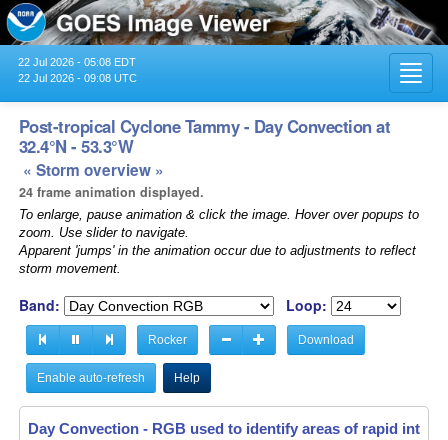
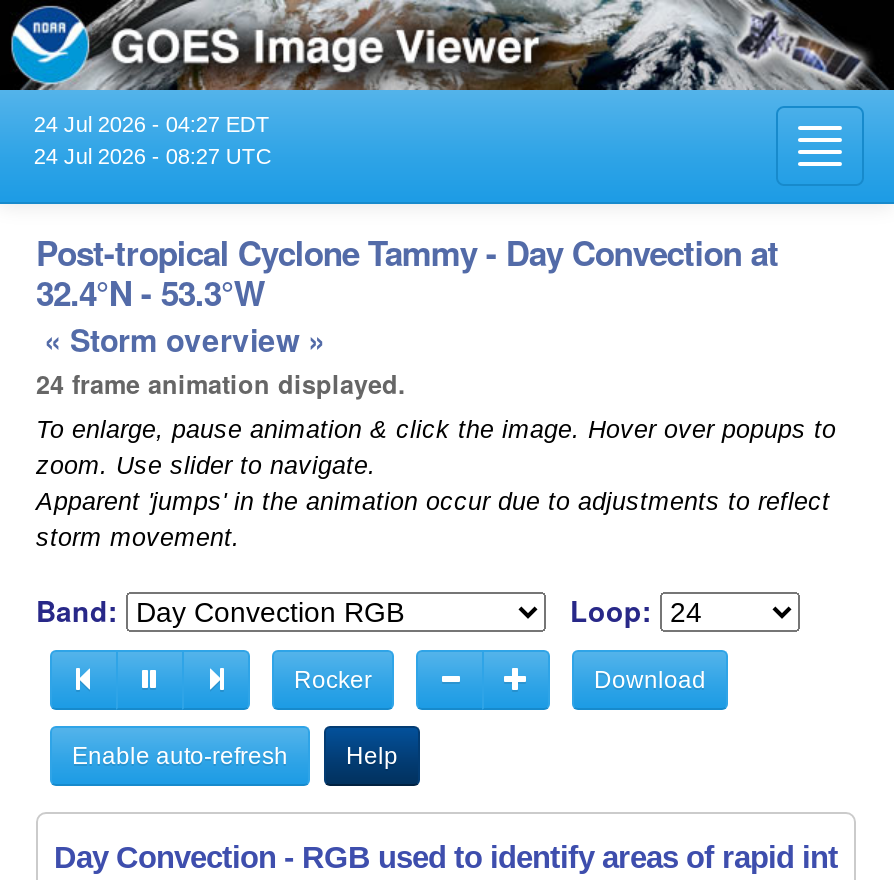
[18,56,136,68] 22 Jul 2026 - 05:08 EDT -> [34,112,270,136] 24 Jul 2026 - 04:27 EDT
[18,72,137,84] 22 Jul 2026 - 09:08 UTC -> [34,144,272,168] 24 Jul 2026 - 08:27 UTC

